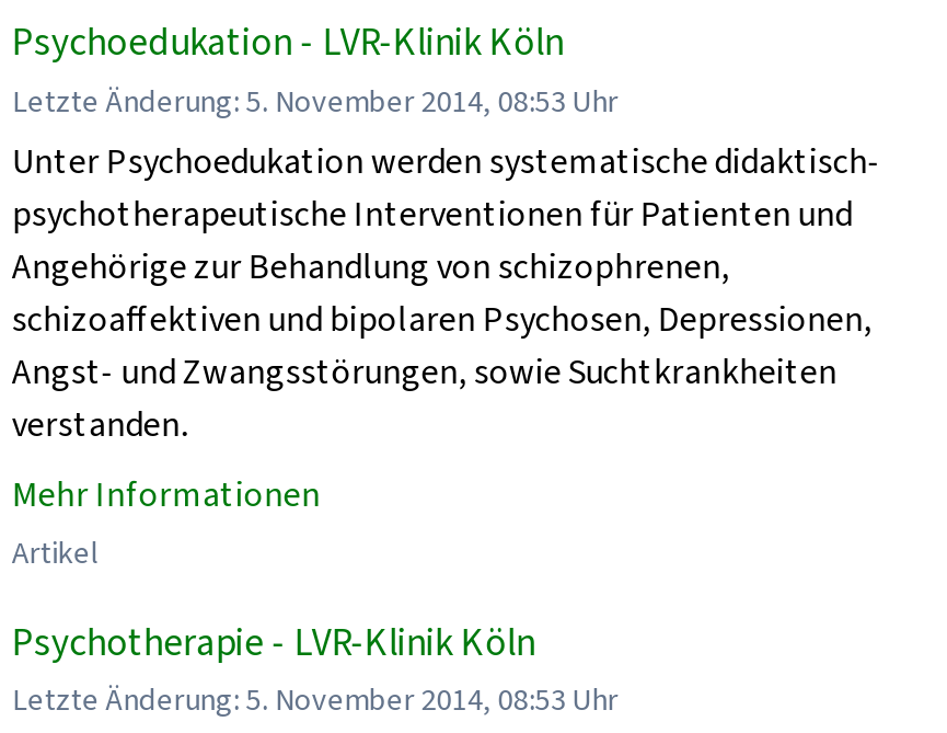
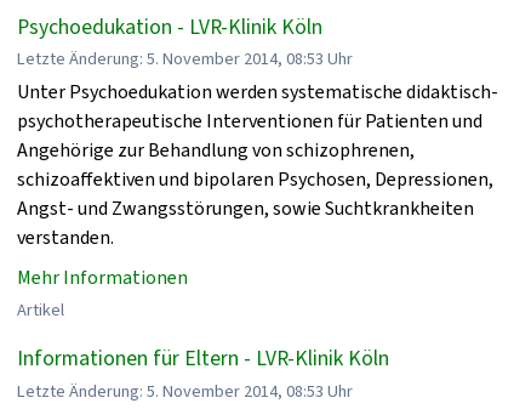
[12,616,535,668] Psychotherapie - LVR-Klinik Köln -> [17,344,390,373] Informationen für Eltern - LVR-Klinik Köln

